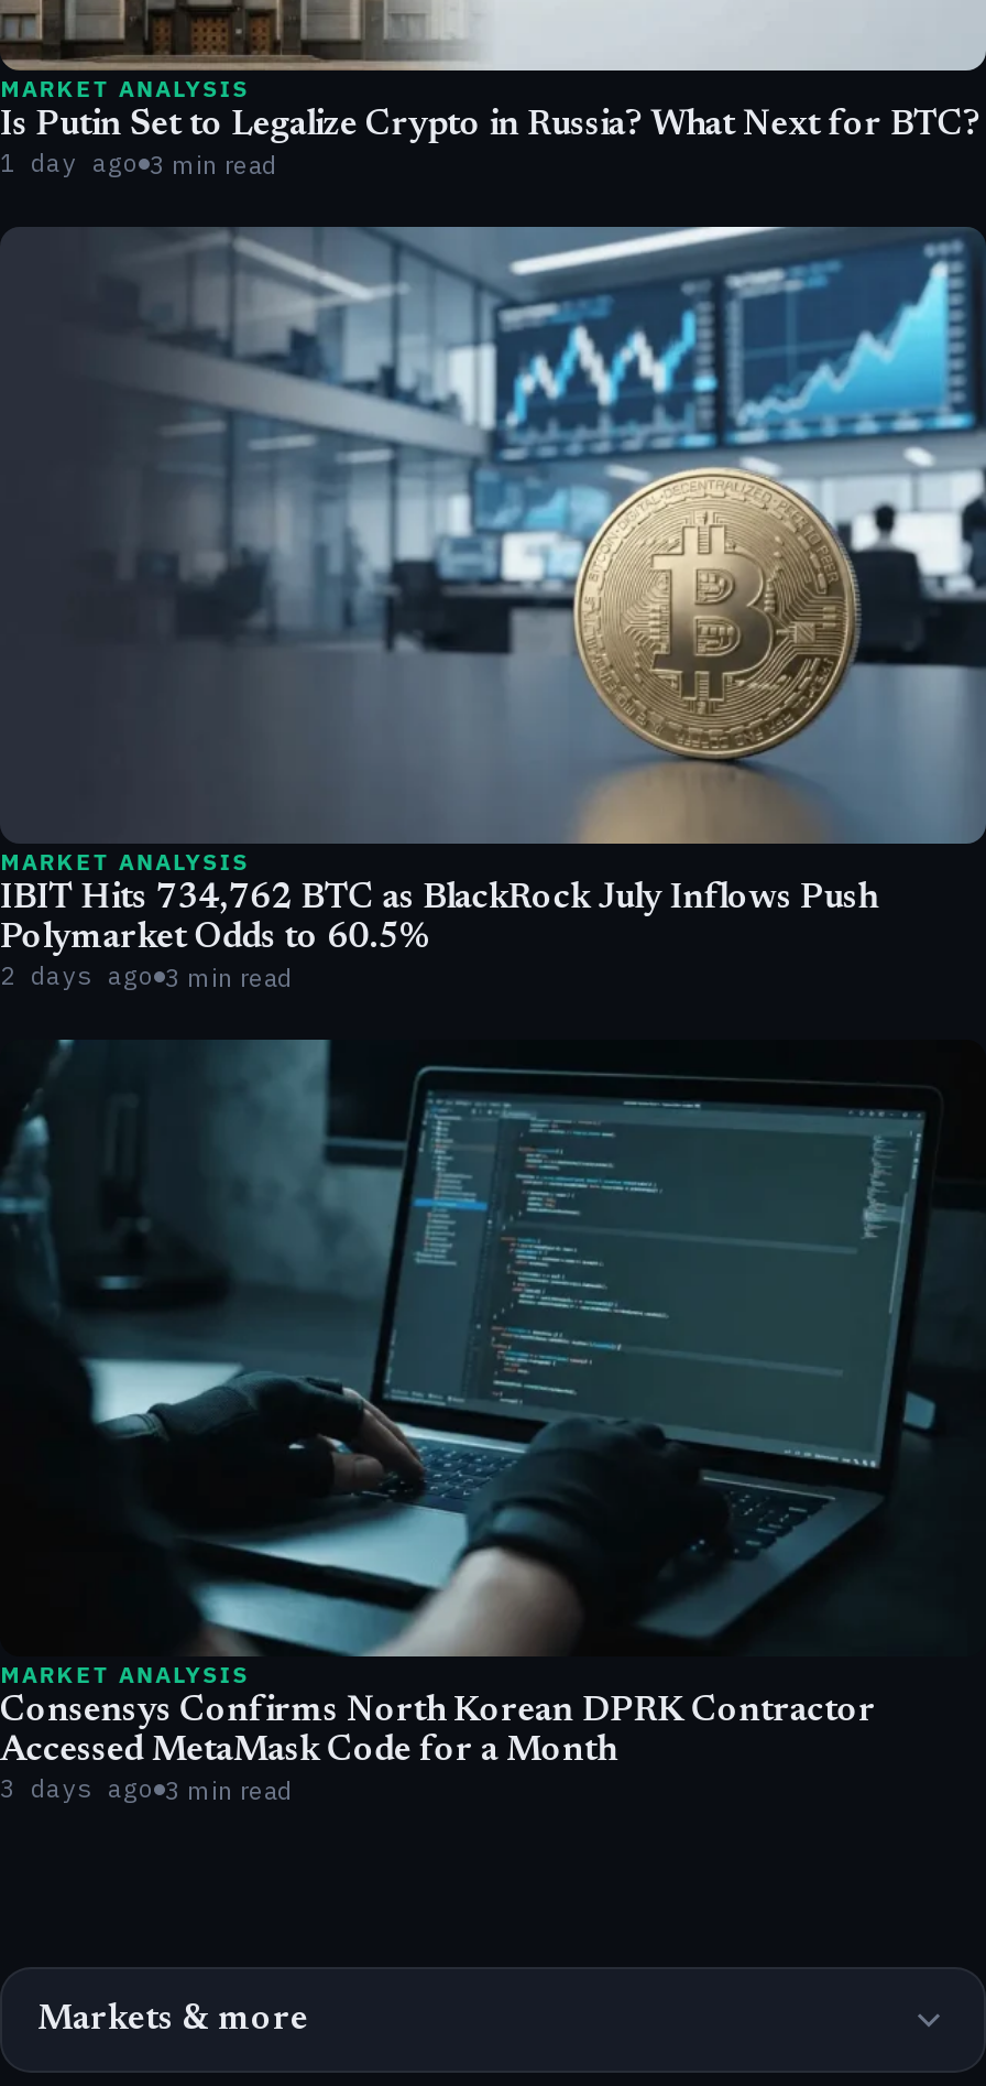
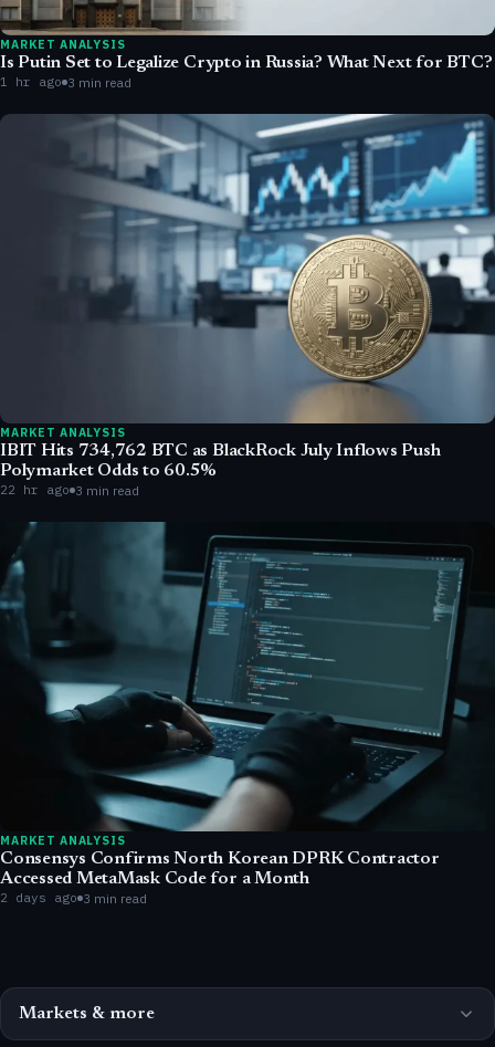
[0,148,277,182] 1 day ago 3 min read -> [0,75,131,91] 1 hr ago 3 min read
moved [0,961,293,994] -> [0,890,147,907]: 2 days ago 3 min read
none -> [0,482,139,499] 22 hr ago 3 min read
[0,1774,293,1807] 3 days ago 3 min read -> none

